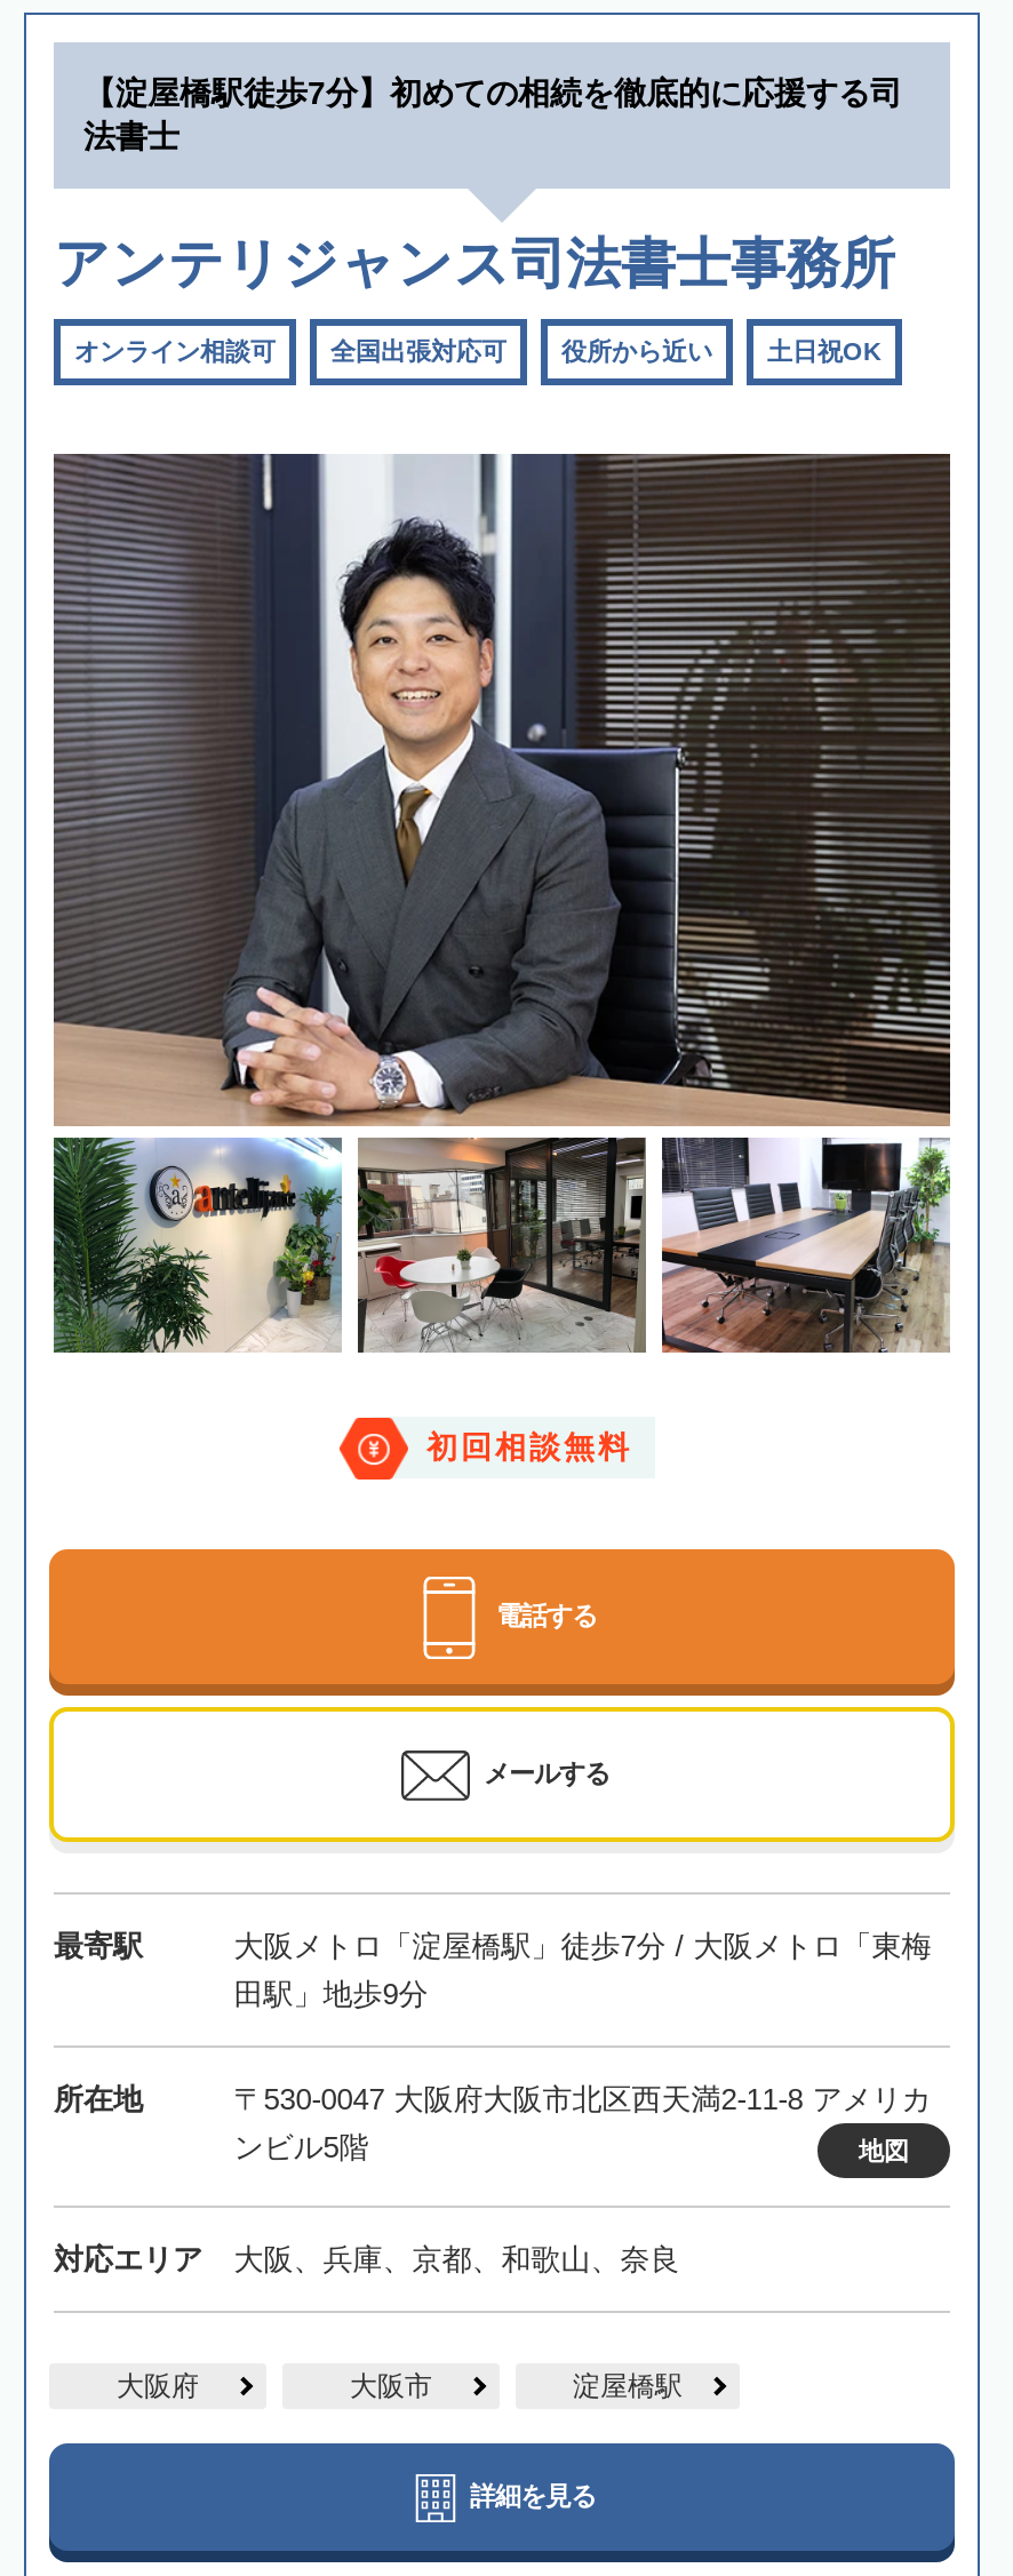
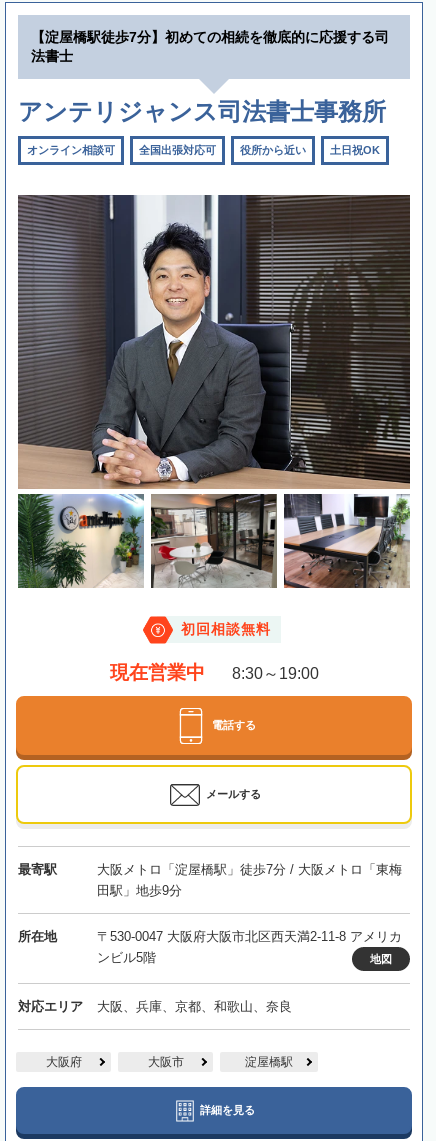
none -> [109,662,318,683] 現在営業中 | 8:30～19:00

